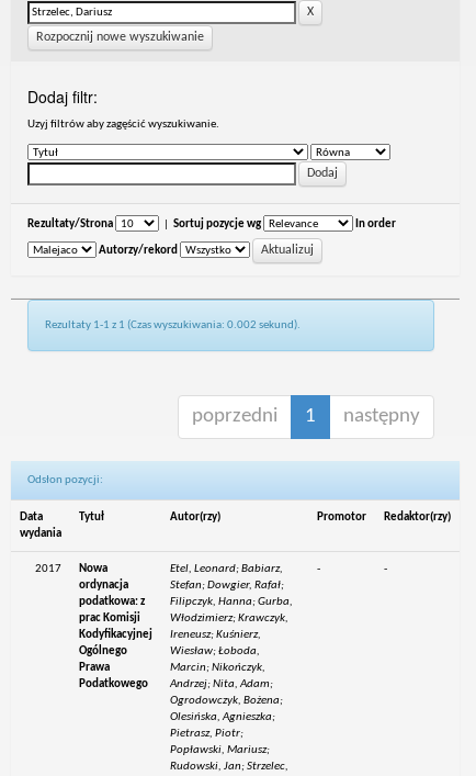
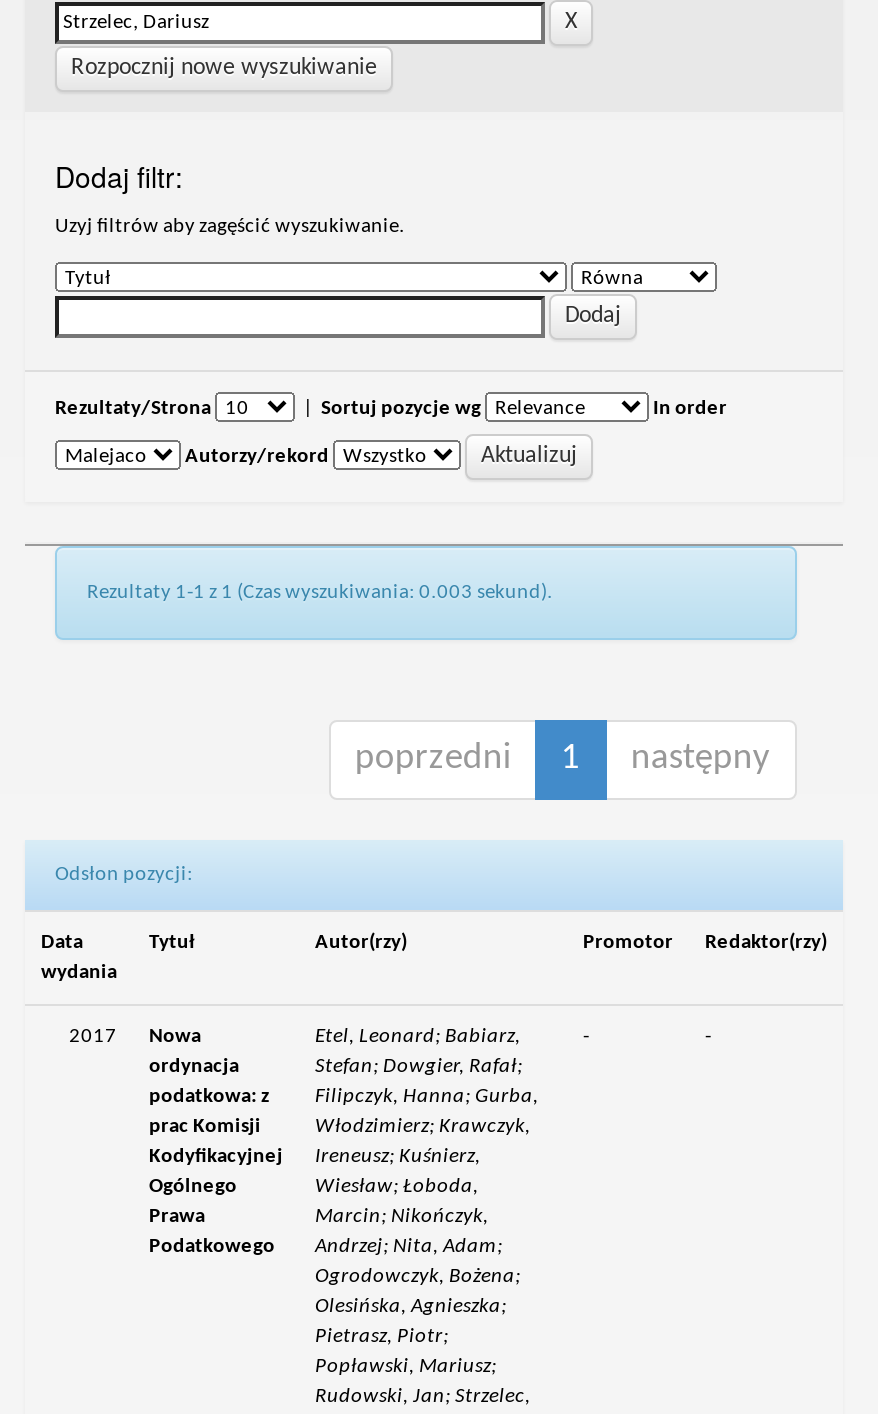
[45,320,301,332] Rezultaty 1-1 z 1 (Czas wyszukiwania: 0.002 sekund). -> [87,582,553,604] Rezultaty 1-1 z 1 (Czas wyszukiwania: 0.003 sekund).

